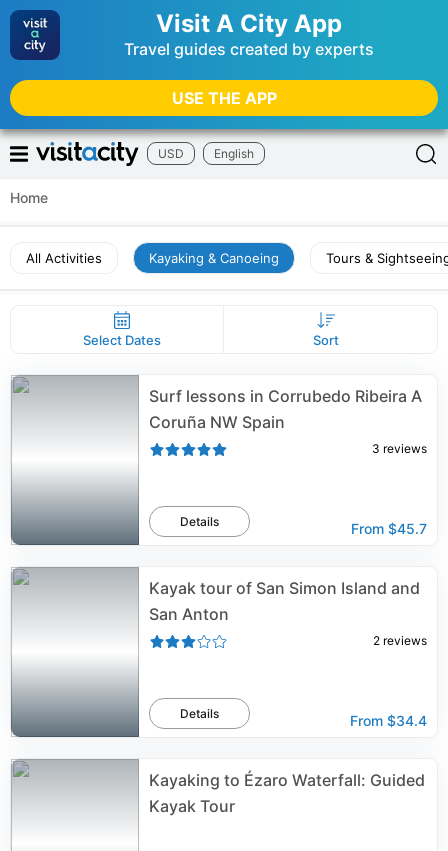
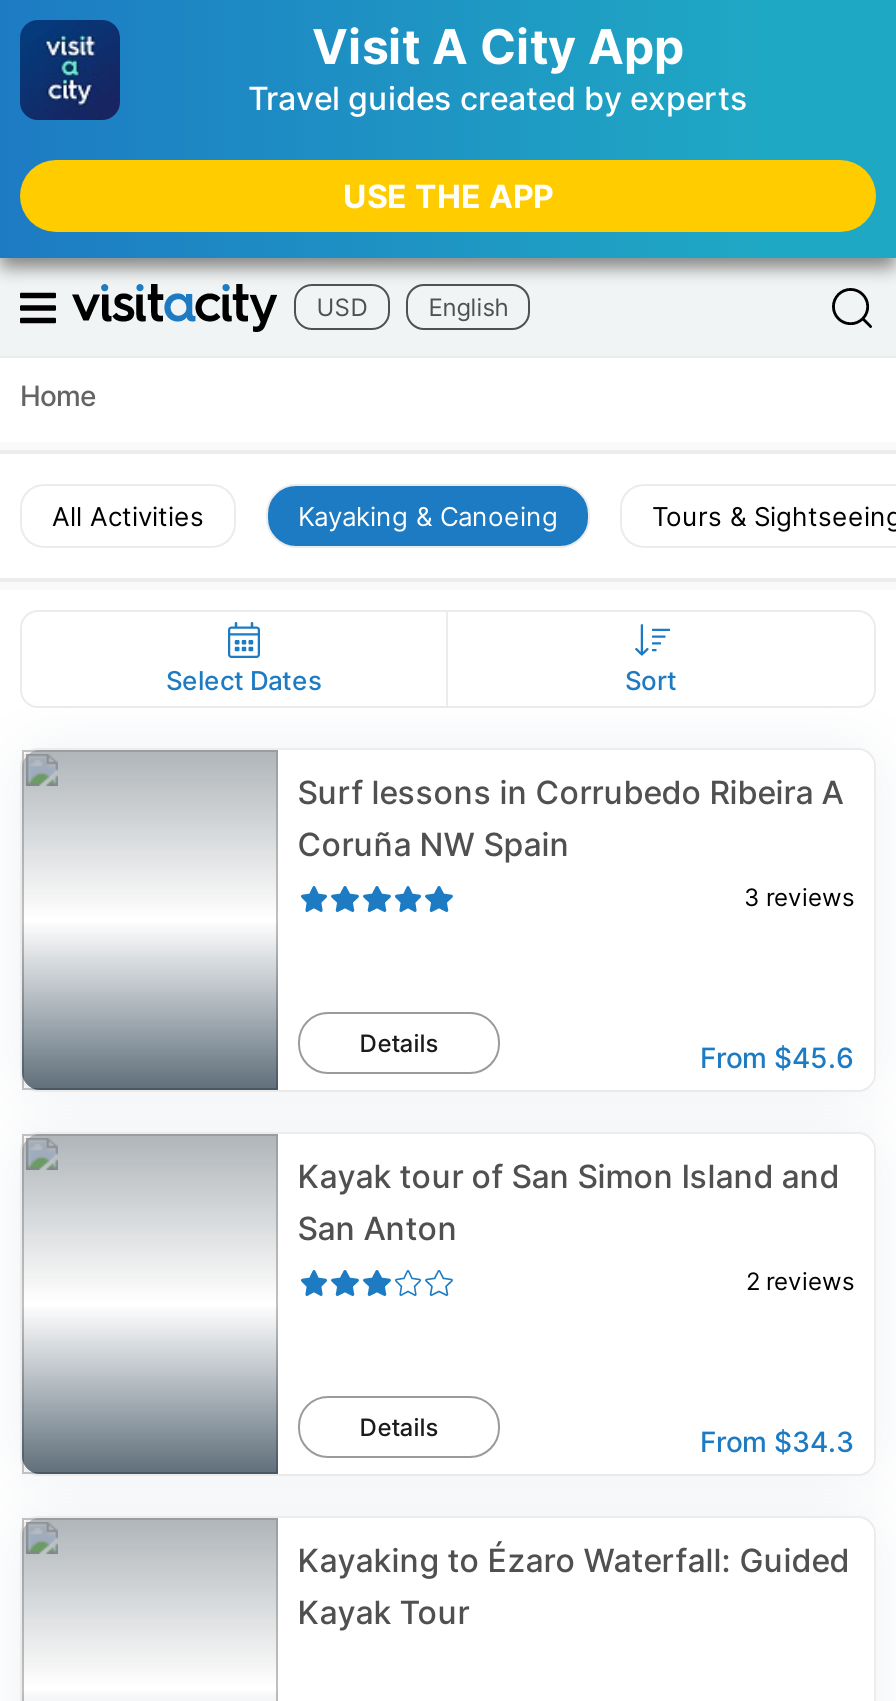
[351,520,427,537] From $45.7 -> [700,1040,854,1074] From $45.6
[350,712,427,729] From $34.4 -> [700,1424,854,1458] From $34.3

